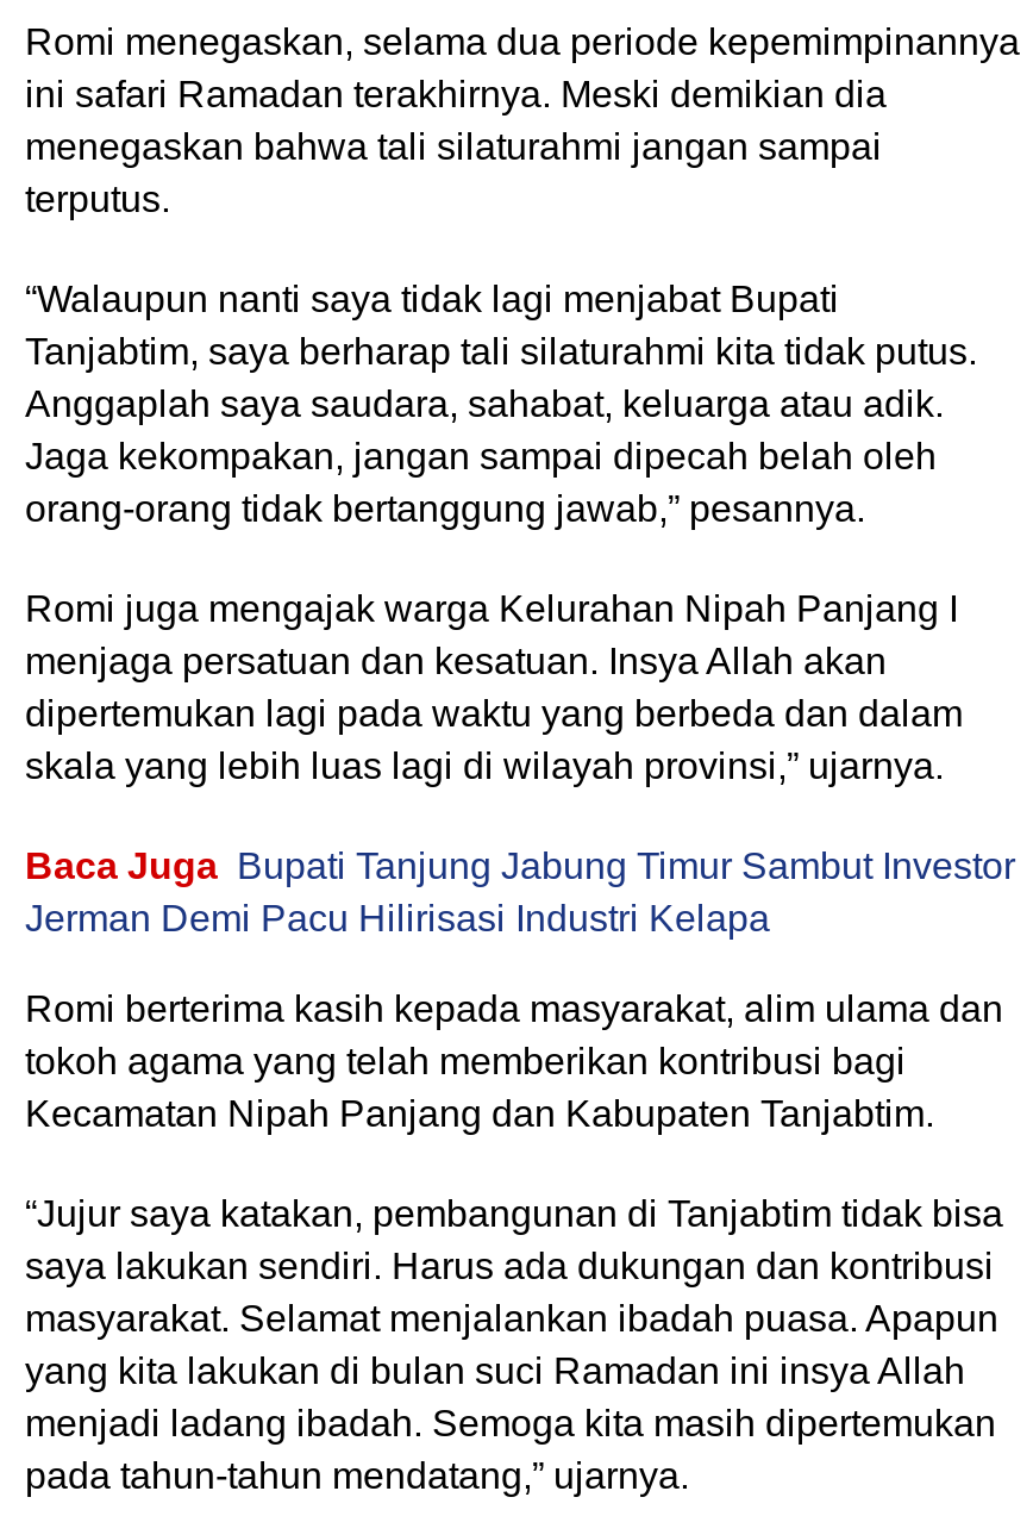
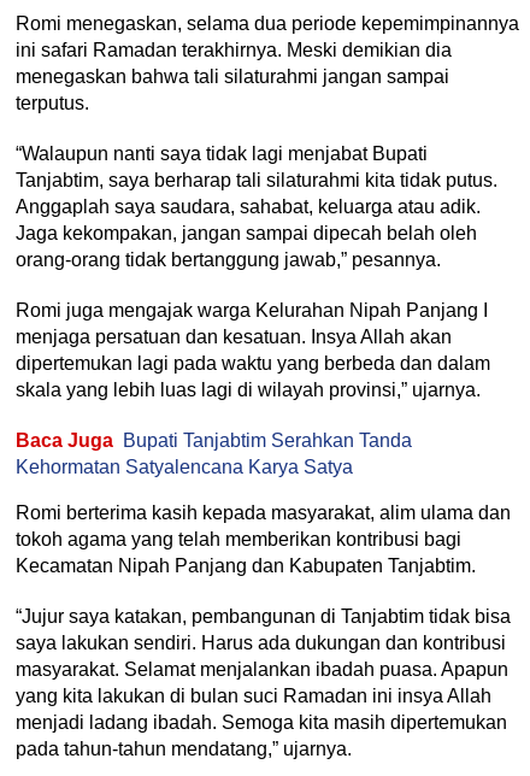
[25,846,1015,939] Baca Juga Bupati Tanjung Jabung Timur Sambut Investor | Jerman Demi Pacu Hilirisasi Industri Kelapa -> [16,431,412,478] Baca Juga Bupati Tanjabtim Serahkan Tanda | Kehormatan Satyalencana Karya Satya

